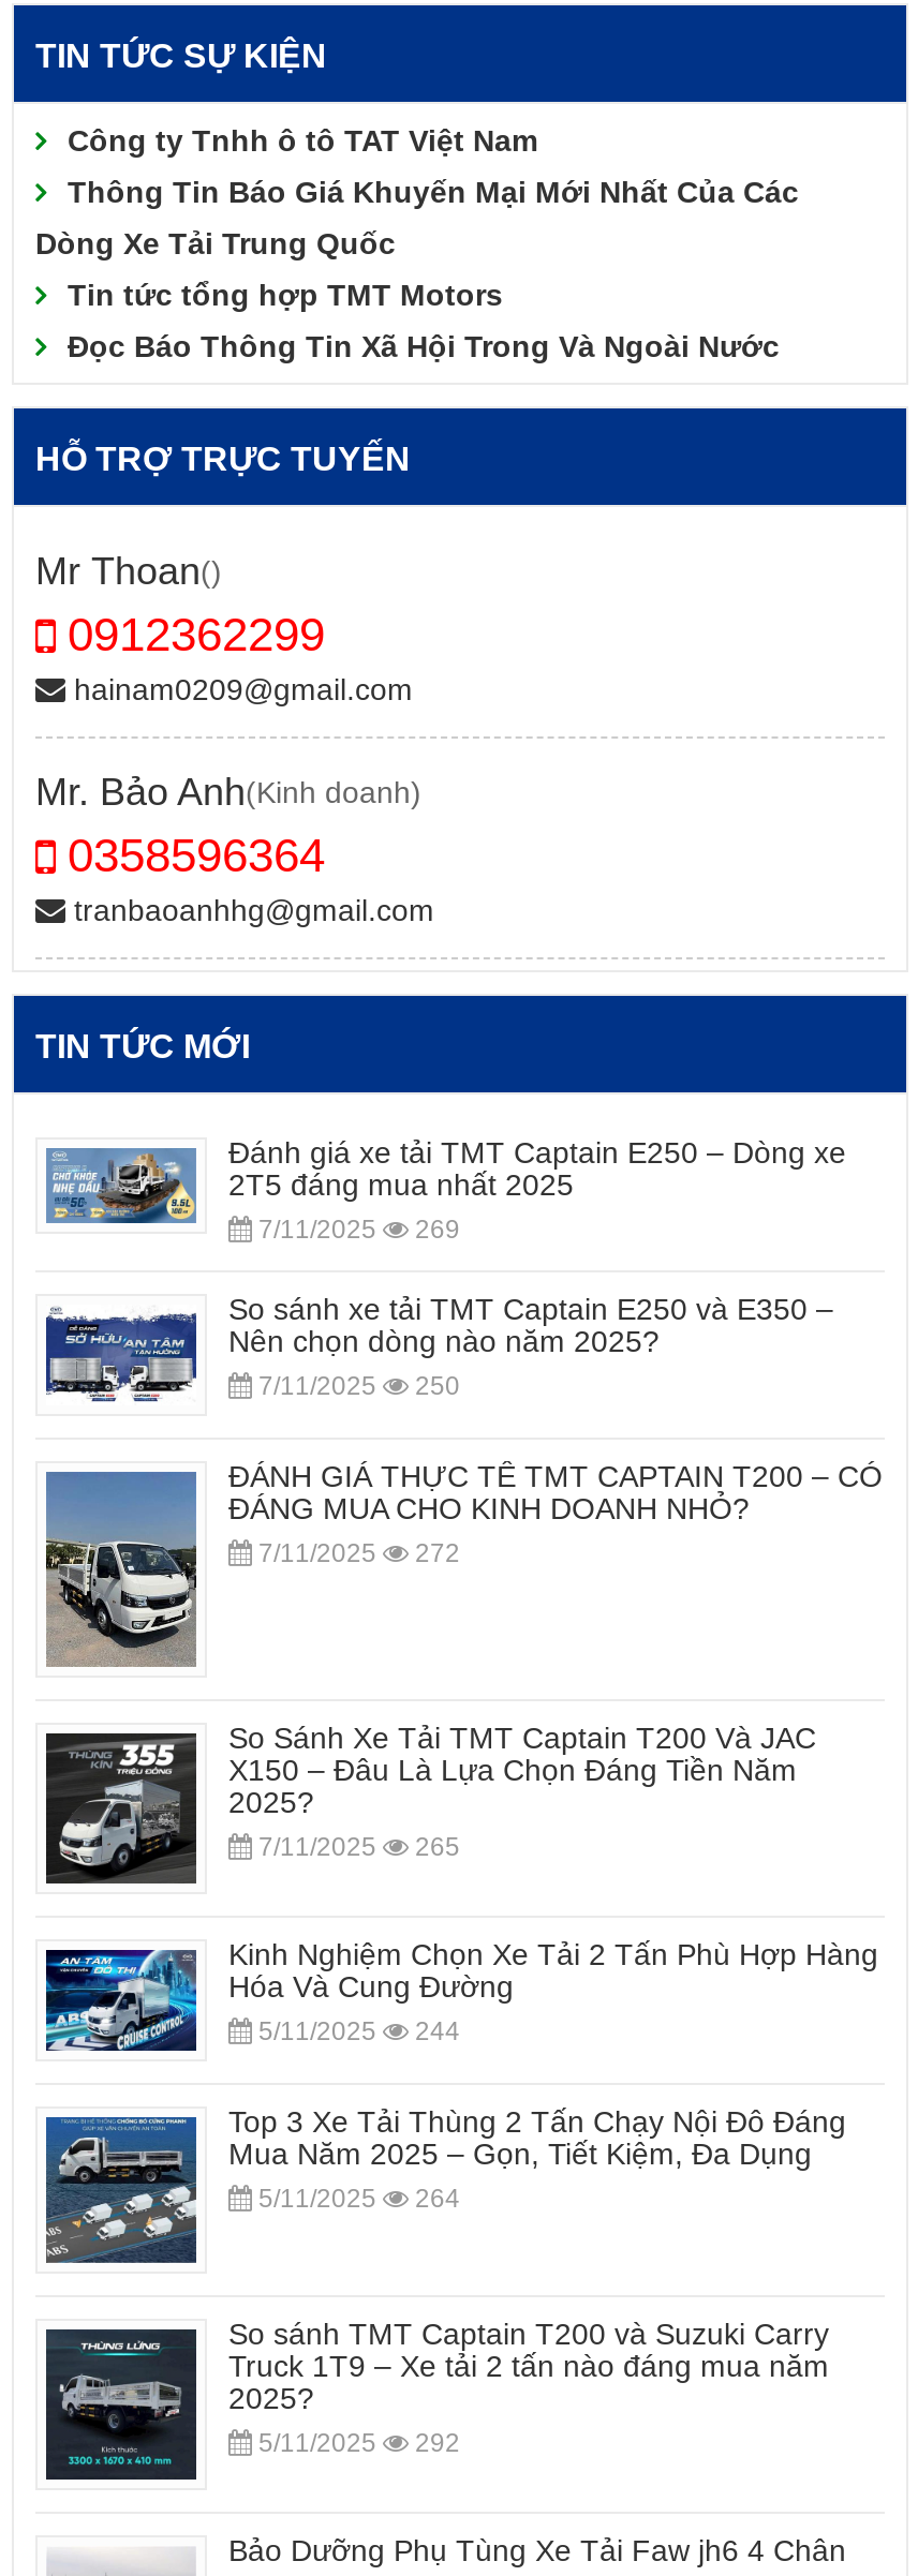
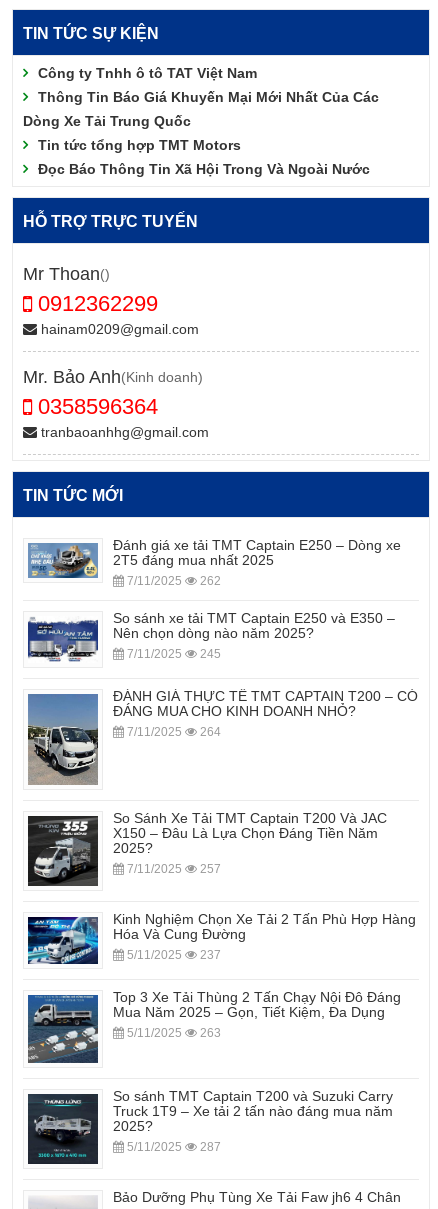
[252,1215,460,1245] 7/11/2025 269 -> [124,574,221,588] 7/11/2025 262
[252,1371,460,1401] 7/11/2025 250 -> [124,647,221,661] 7/11/2025 245
[252,1537,460,1567] 7/11/2025 272 -> [124,725,221,739] 7/11/2025 264
[252,1832,460,1862] 7/11/2025 265 -> [124,862,221,876] 7/11/2025 257
[252,2016,460,2046] 5/11/2025 244 -> [124,948,221,962] 5/11/2025 237
[252,2183,460,2213] 5/11/2025 264 -> [124,1026,221,1040] 5/11/2025 263
[252,2428,460,2458] 5/11/2025 292 -> [124,1140,221,1154] 5/11/2025 287

